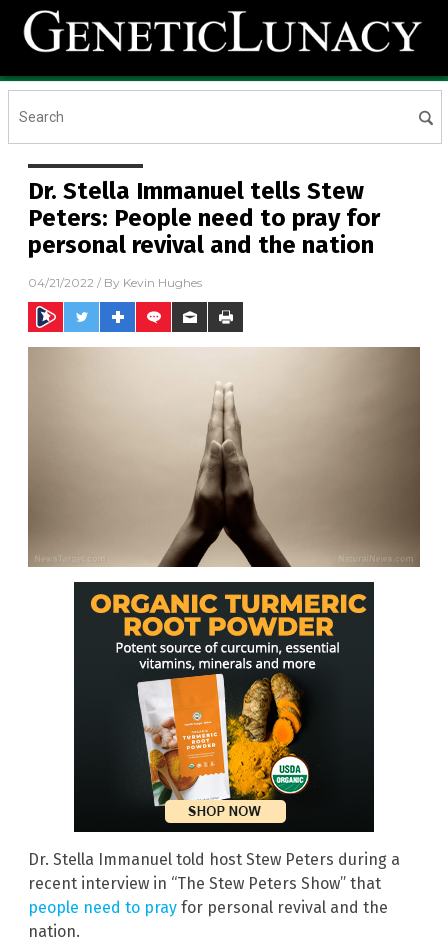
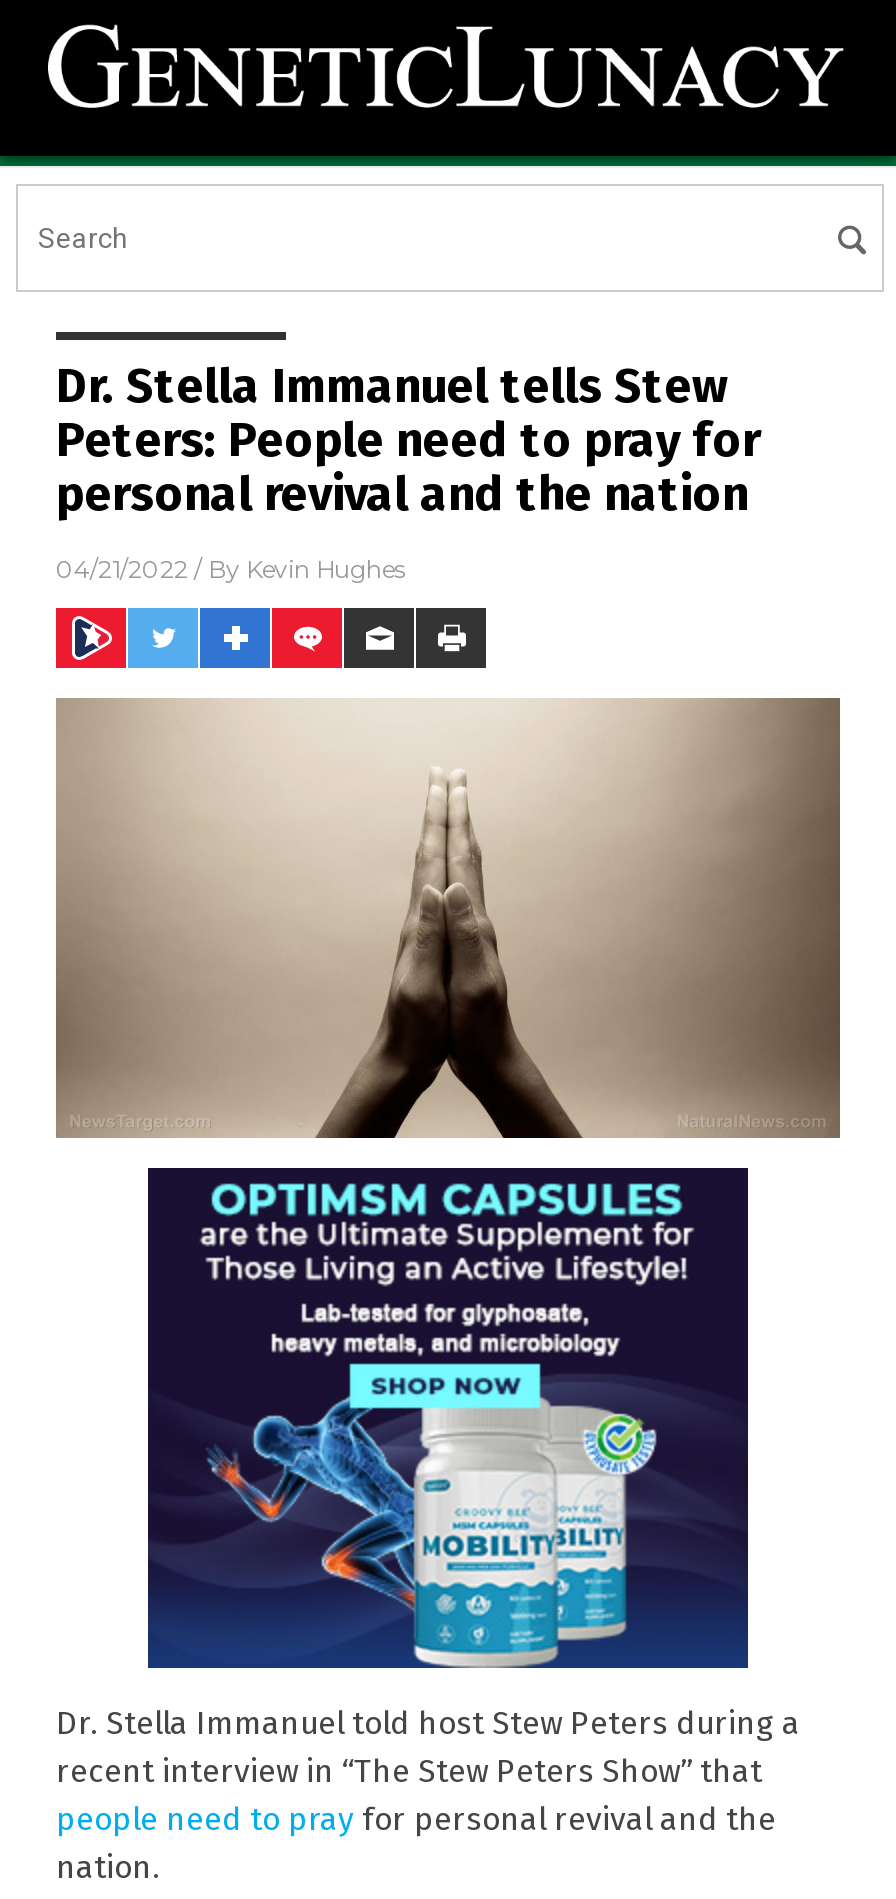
[73,590,375,833] [image] -> [146,1182,750,1670] [image]

